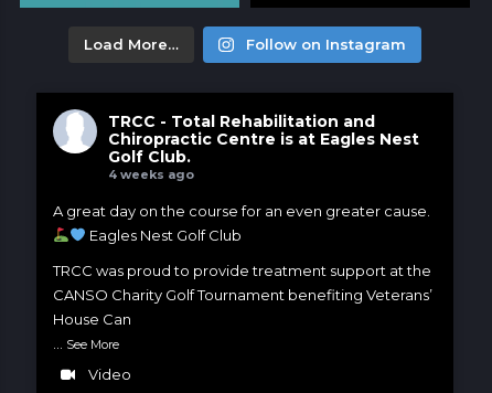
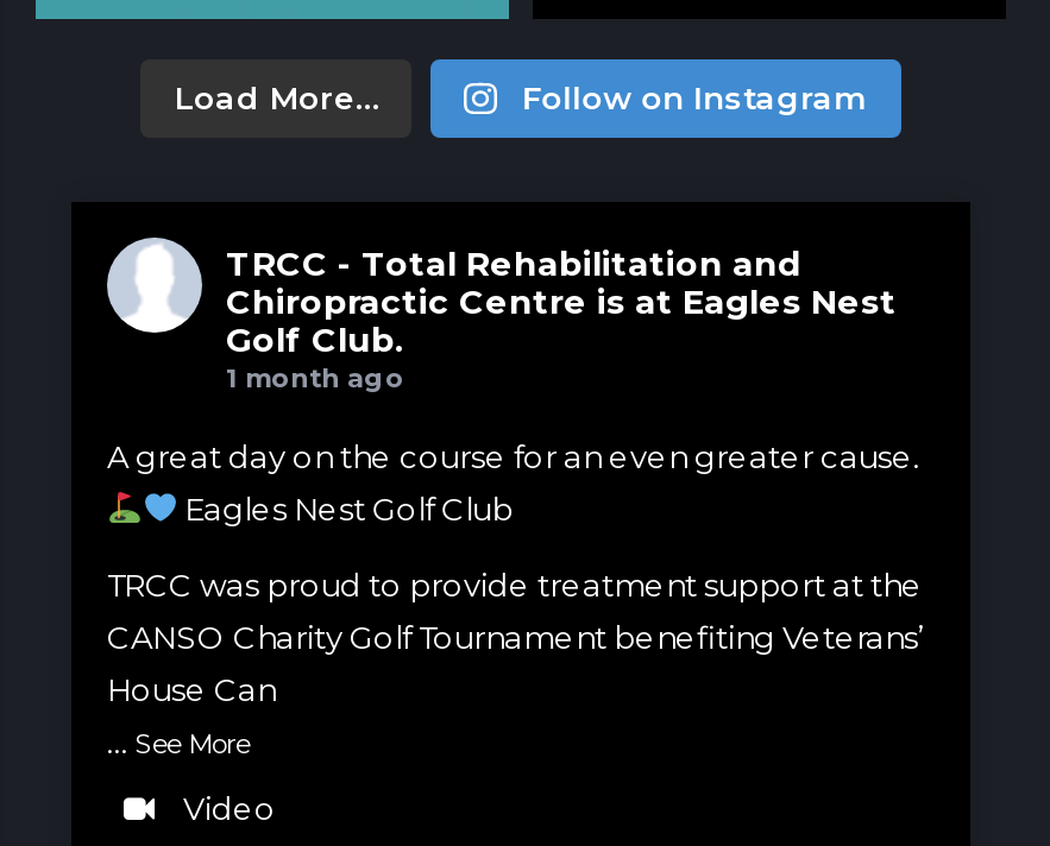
[108,167,194,182] 4 weeks ago -> [226,361,404,394] 1 month ago

